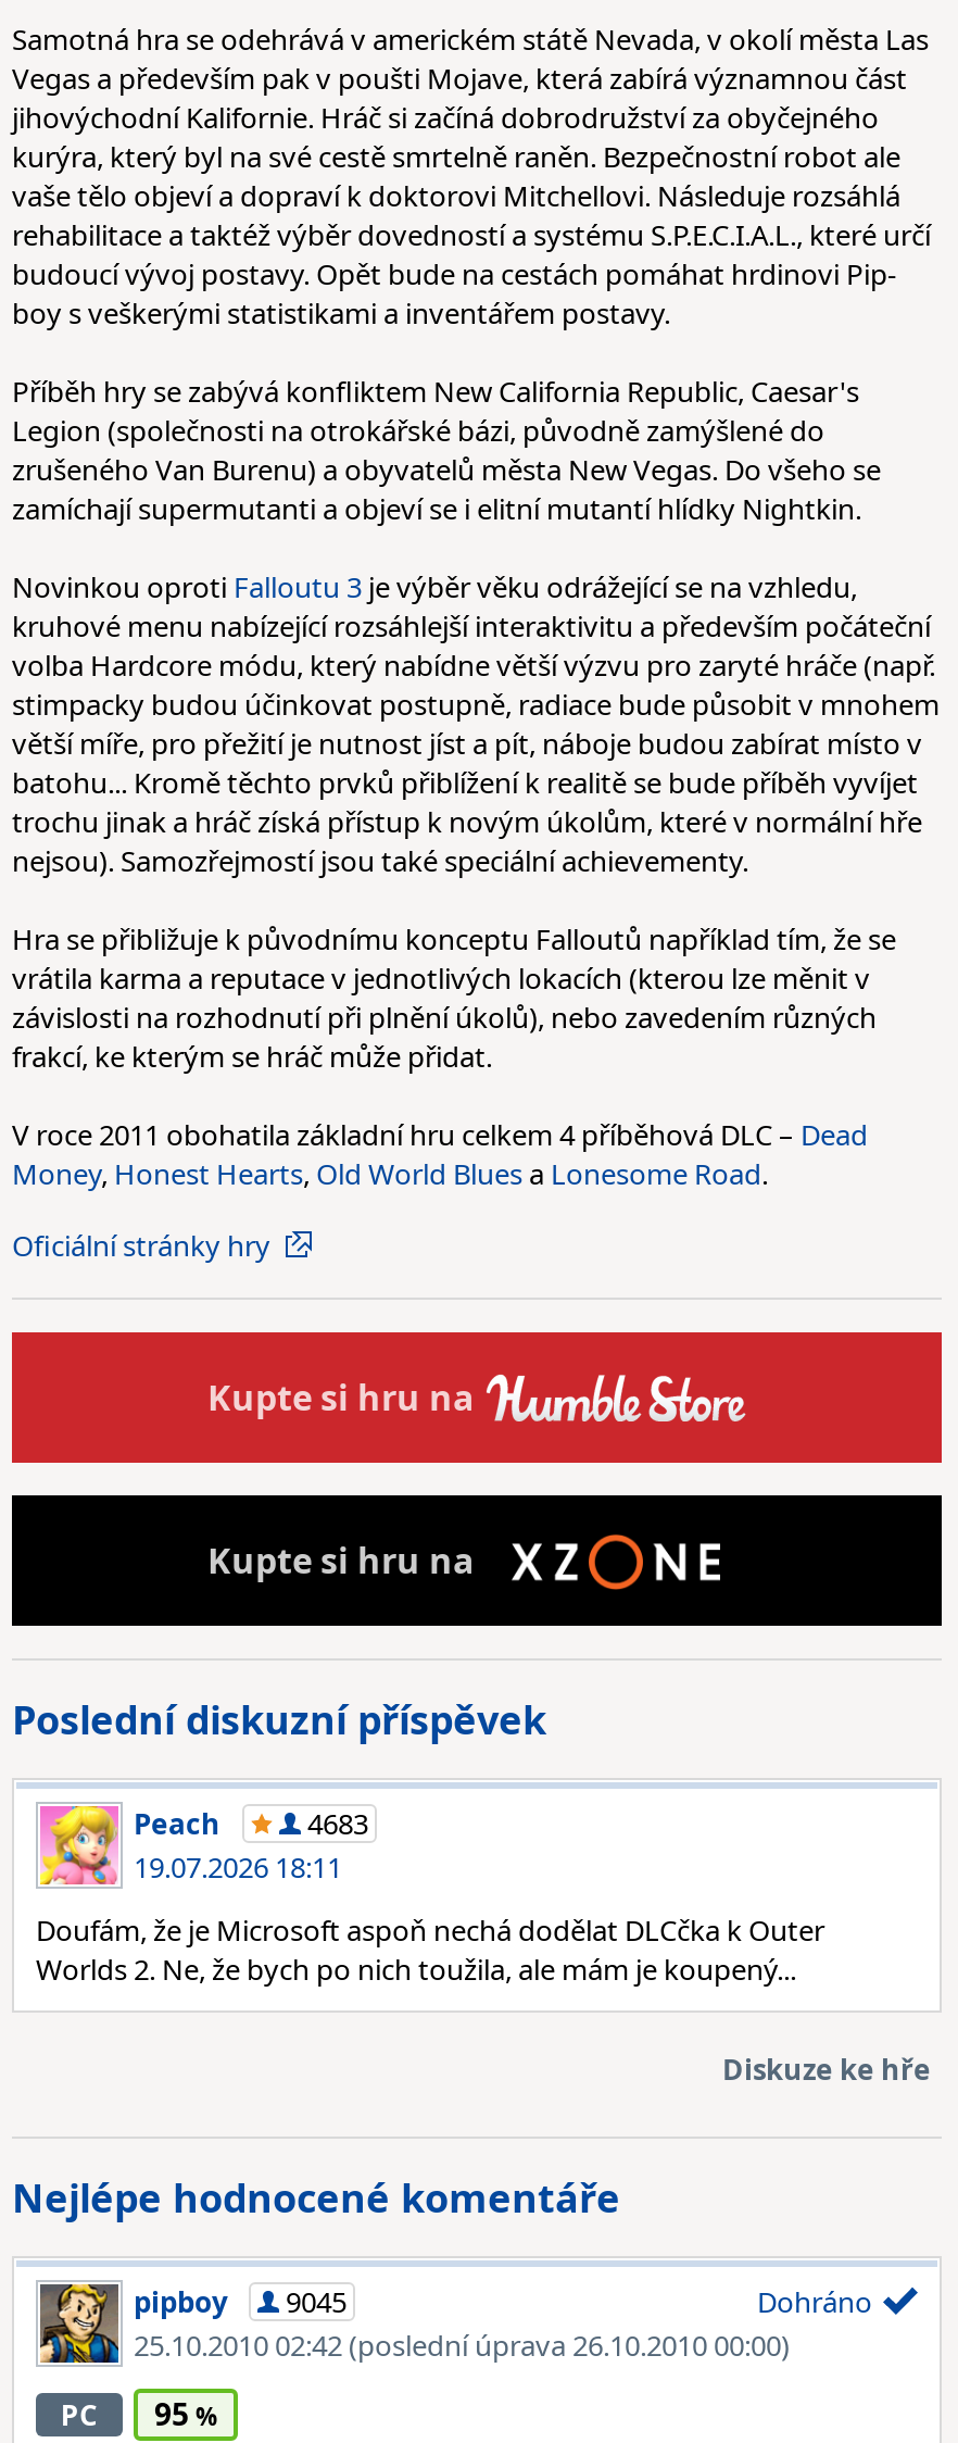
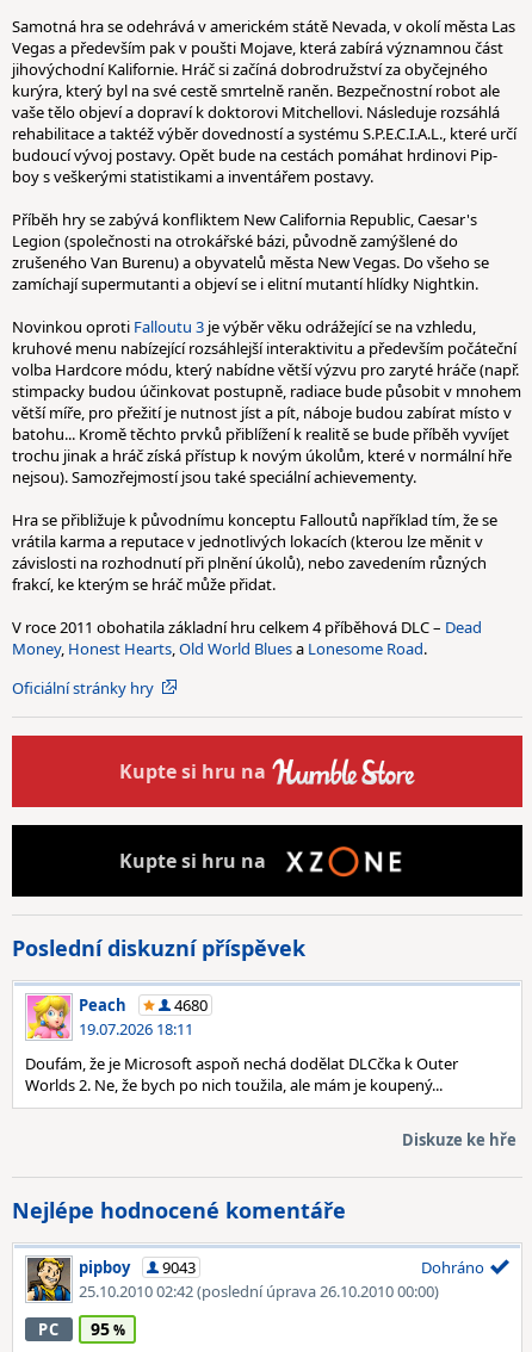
[307,1804,368,1843] 4683 -> [174,994,208,1016] 4680
[134,2282,346,2321] pipboy 9045 -> [79,1257,196,1278] pipboy 9043

